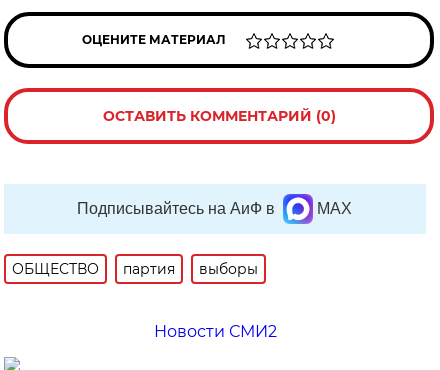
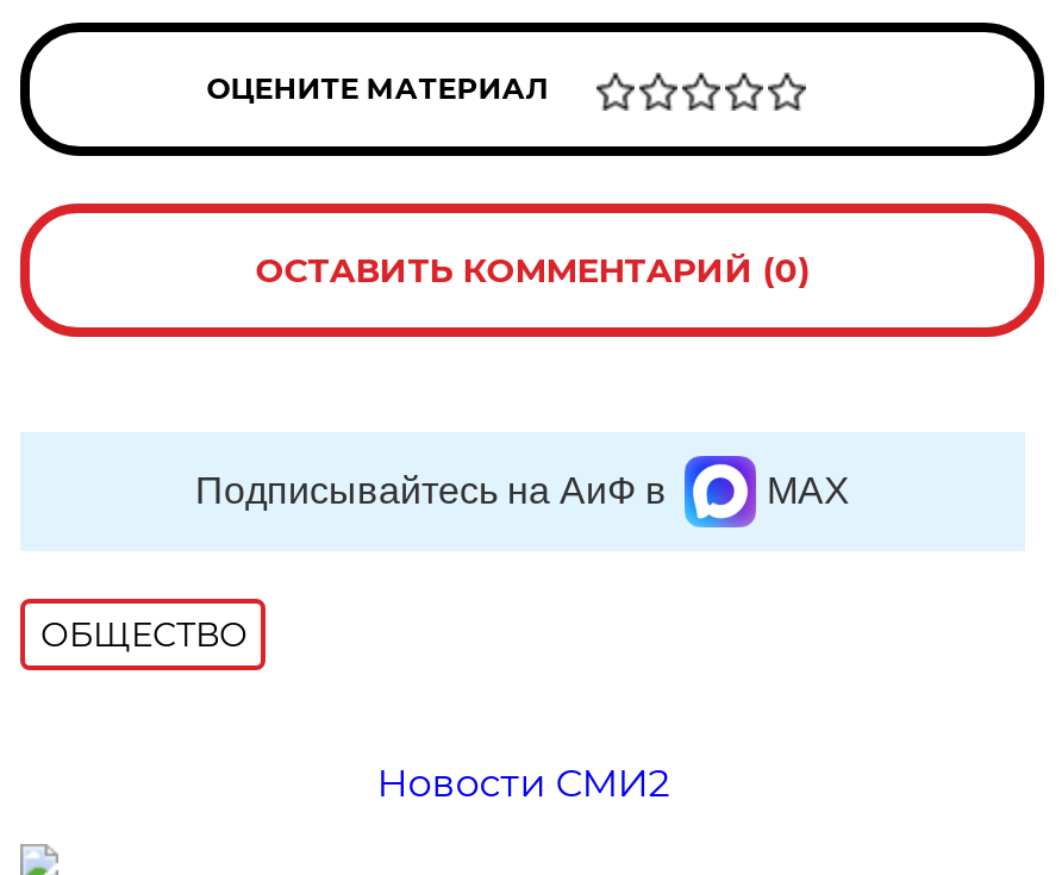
[123,260,258,278] партия | выборы -> none

